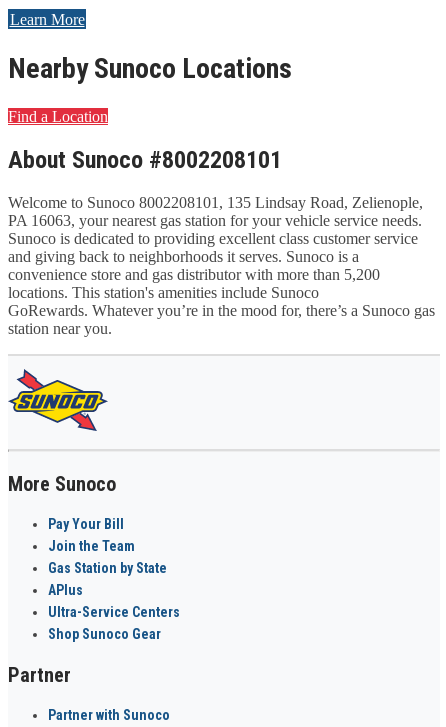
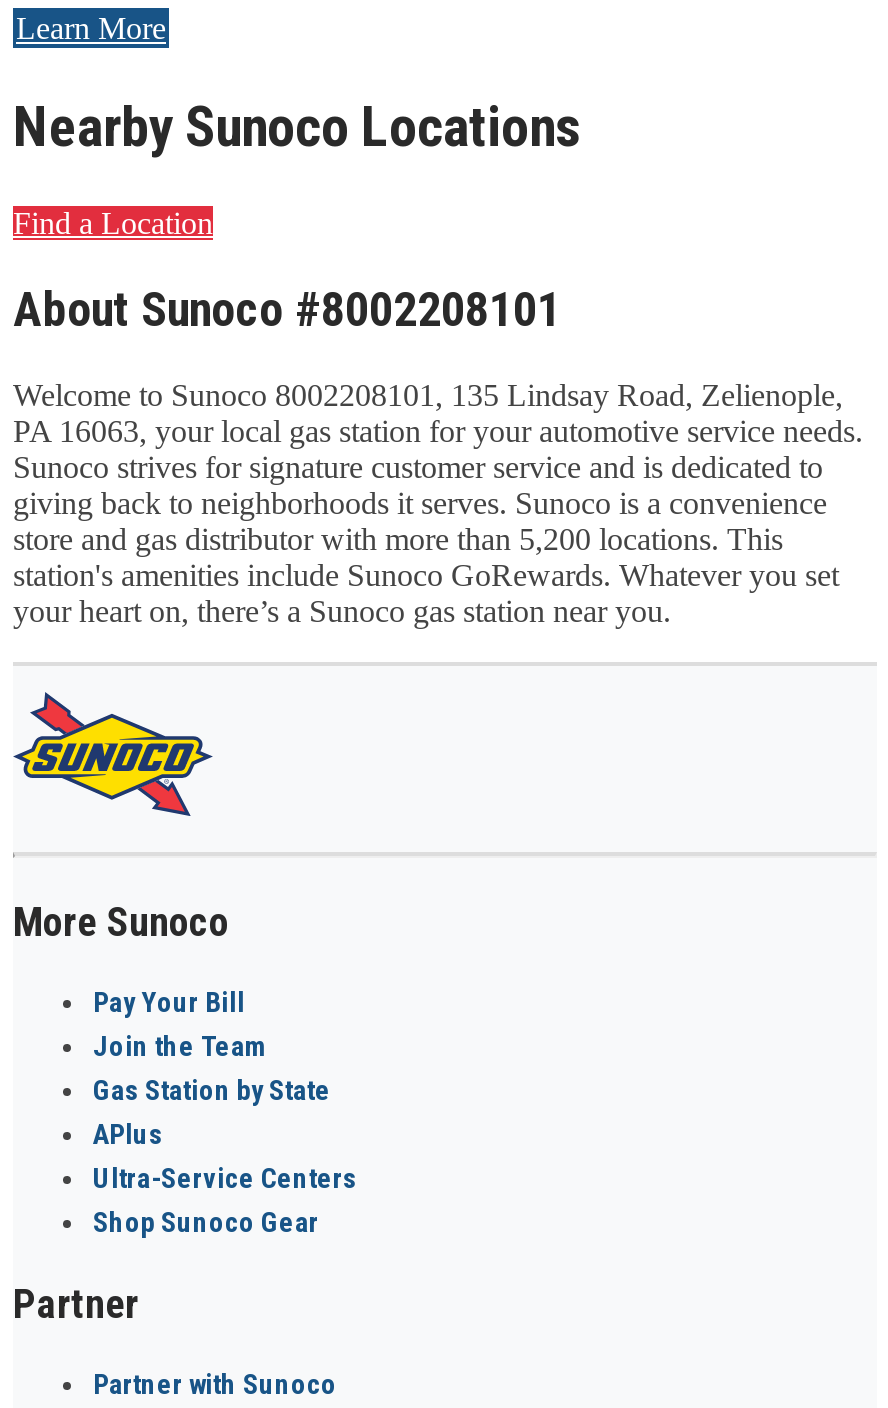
[8,212,435,337] PA 16063, your nearest gas station for your vehicle service needs. | Sunoco is dedicated to providing excellent class customer service | and giving back to neighborhoods it serves. Sunoco is a | convenience store and gas distributor with more than 5,200 | locations. This station's amenities include Sunoco | GoRewards. Whatever you’re in the mood for, there’s a Sunoco gas | station near you. -> [13,414,863,628] PA 16063, your local gas station for your automotive service needs. | Sunoco strives for signature customer service and is dedicated to | giving back to neighborhoods it serves. Sunoco is a convenience | store and gas distributor with more than 5,200 locations. This | station's amenities include Sunoco GoRewards. Whatever you set | your heart on, there’s a Sunoco gas station near you.

